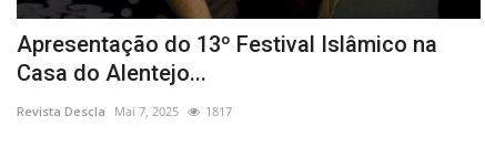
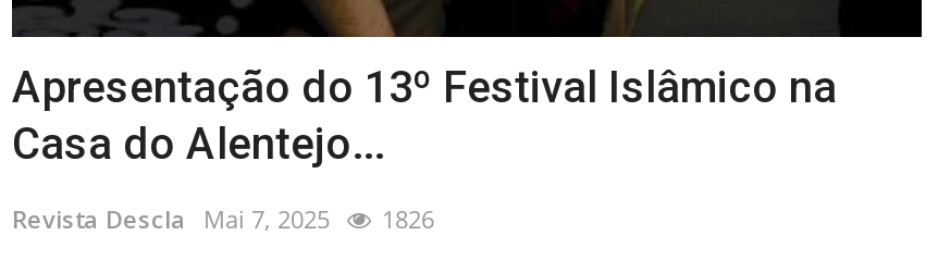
[17,103,232,119] Revista Descla Mai 7, 2025 1817 -> [12,202,434,235] Revista Descla Mai 7, 2025 1826

